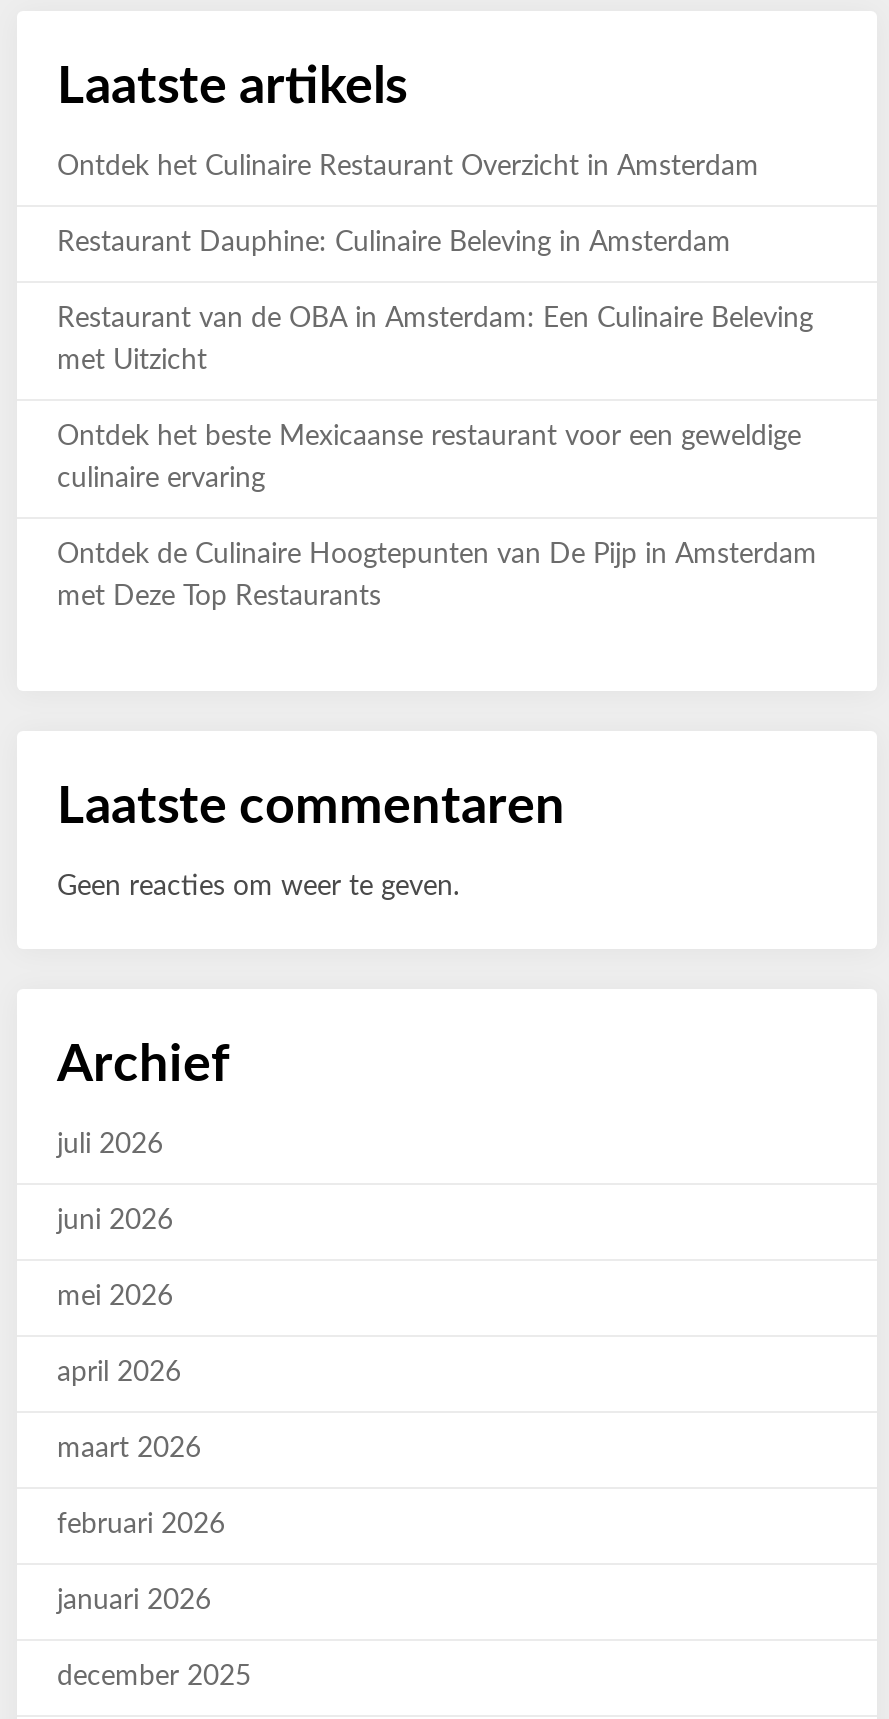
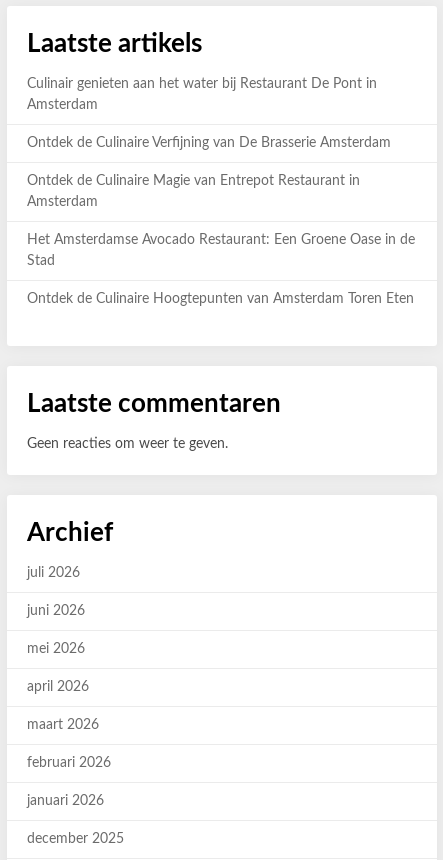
[57,153,759,181] Ontdek het Culinaire Restaurant Overzicht in Amsterdam -> [27,77,377,91] Culinair genieten aan het water bij Restaurant De Pont in
[57,229,731,257] Restaurant Dauphine: Culinaire Beleving in Amsterdam -> [27,98,98,112] Amsterdam
[57,305,813,333] Restaurant van de OBA in Amsterdam: Een Culinaire Beleving -> [27,136,391,150] Ontdek de Culinaire Verfijning van De Brasserie Amsterdam
[57,347,207,375] met Uitzicht -> [27,174,360,188] Ontdek de Culinaire Magie van Entrepot Restaurant in
[57,423,801,451] Ontdek het beste Mexicaanse restaurant voor een geweldige -> [27,195,98,209] Amsterdam
[57,465,265,493] culinaire ervaring -> [27,233,415,247] Het Amsterdamse Avocado Restaurant: Een Groene Oase in de
[57,541,817,569] Ontdek de Culinaire Hoogtepunten van De Pijp in Amsterdam -> [27,254,55,268] Stad
[57,583,381,611] met Deze Top Restaurants -> [27,292,414,306] Ontdek de Culinaire Hoogtepunten van Amsterdam Toren Eten

